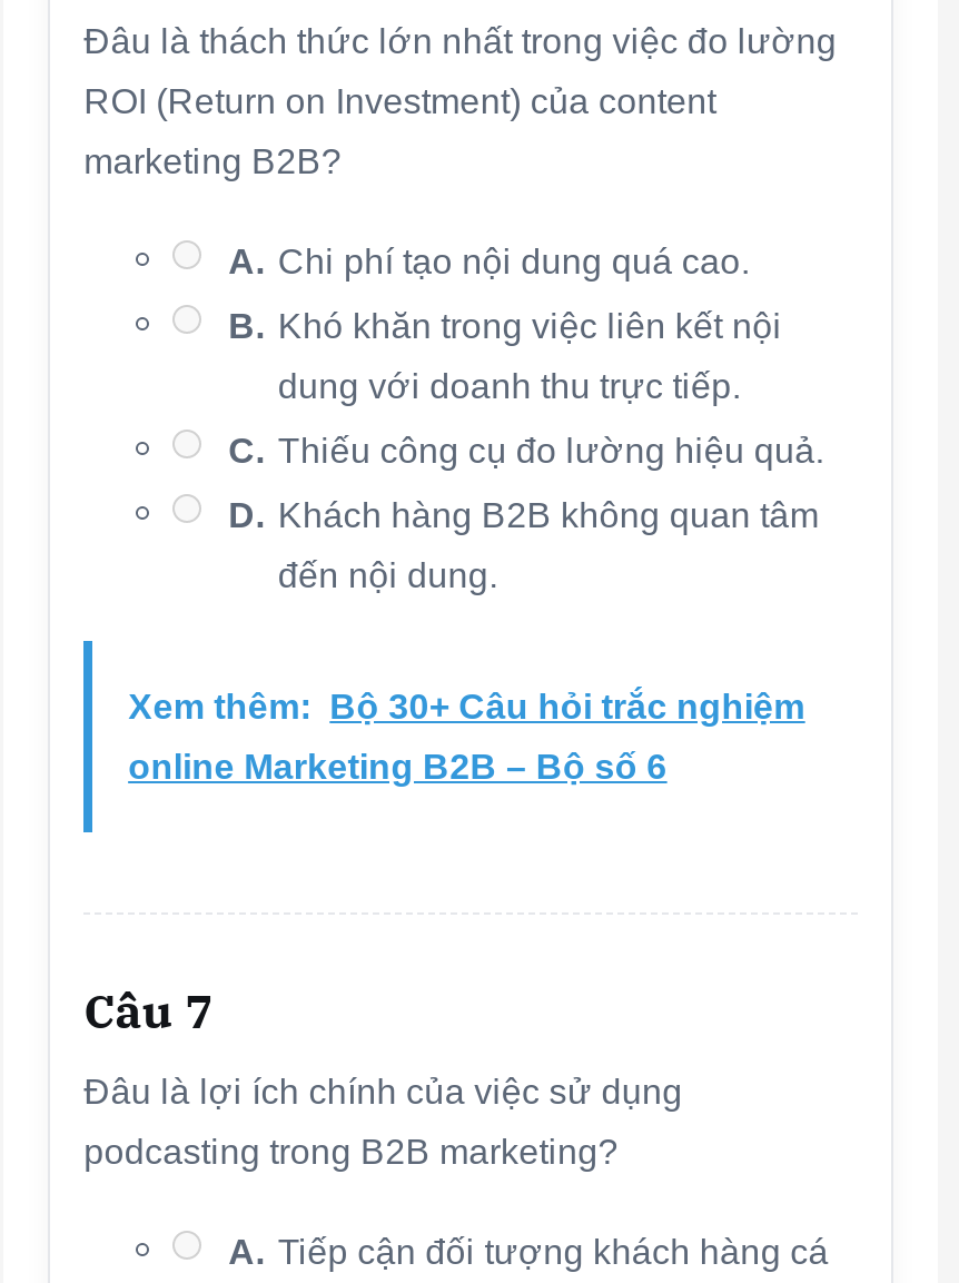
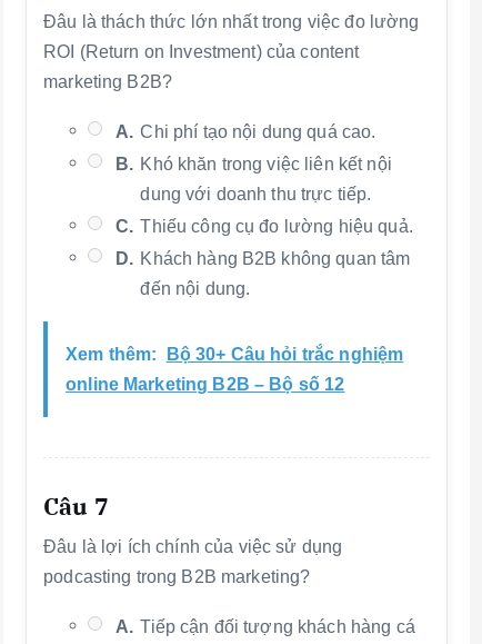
[128,747,667,785] online Marketing B2B – Bộ số 6 -> [66,374,345,393] online Marketing B2B – Bộ số 12

